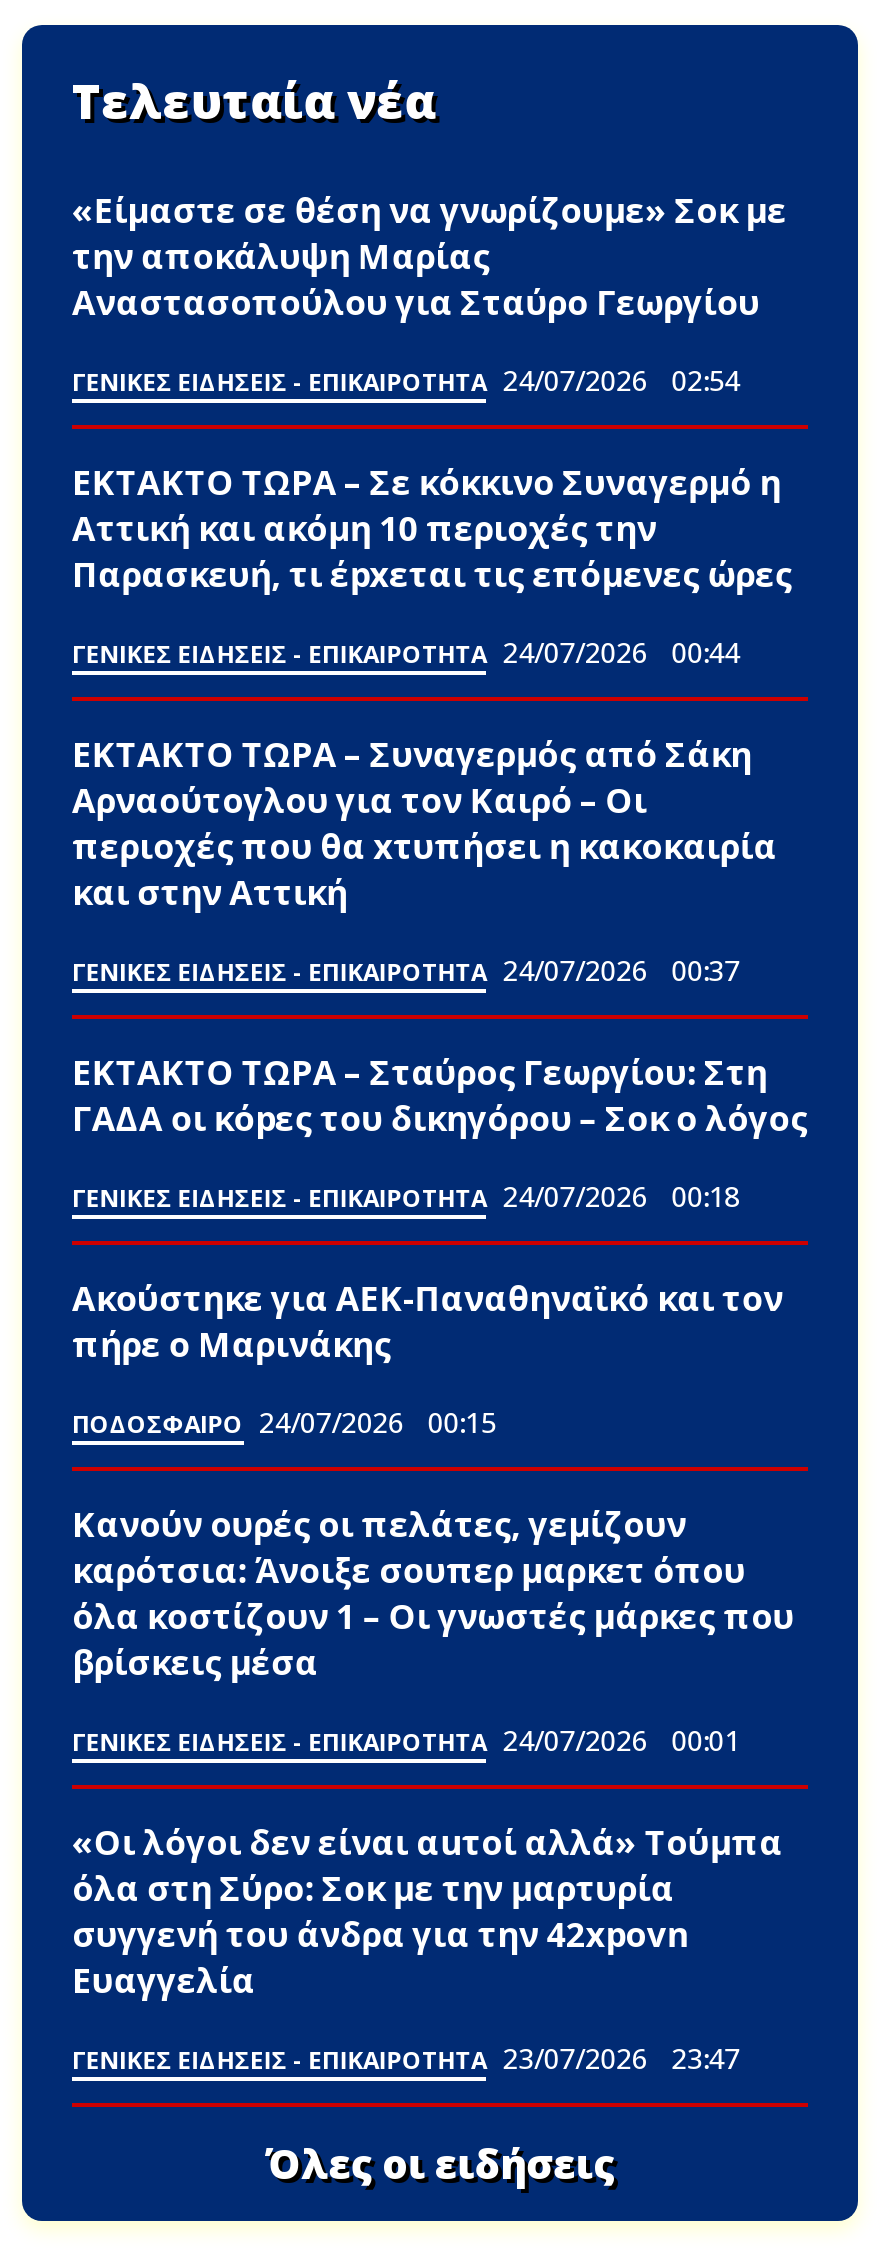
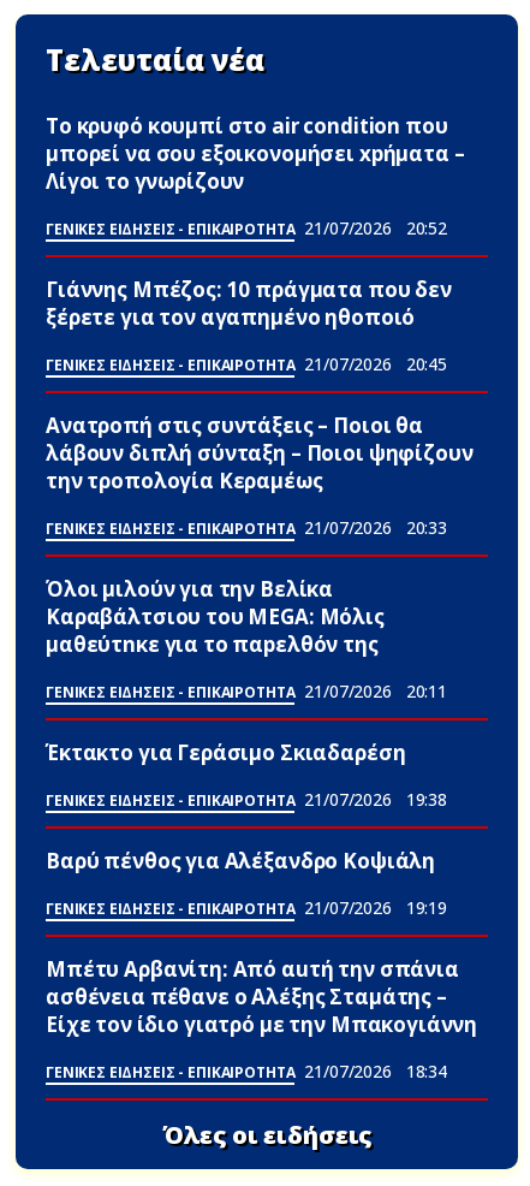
[72,187,787,325] «Είμαστε σε θέση να γνωρίζουμε» Σoκ με | την αποκάλυψη Μαρίας | Αναστασοπούλου για Σταύρο Γεωργίου -> [46,112,465,195] Το κρυφό κουμπί στο air condition που | μπορεί να σου εξοικονομήσει xpήματα – | Λίγοι το γνωρίζουν
[72,361,740,399] ΓΕΝΙΚΕΣ ΕΙΔΗΣΕΙΣ - ΕΠΙΚΑΙΡΟΤΗΤΑ 24/07/2026 | 02:54 -> [46,217,447,239] ΓΕΝΙΚΕΣ ΕΙΔΗΣΕΙΣ - ΕΠΙΚΑΙΡΟΤΗΤΑ 21/07/2026 | 20:52
[72,459,792,597] ΕΚΤΑΚΤΟ ΤΩΡΑ – Σε κόκκινο Συναγερμό η | Αττική και ακόμη 10 περιοχές την | Παρασκευή, τι έpxεται τις επόμενες ώρες -> [46,276,452,331] Γιάννης Μπέζος: 10 πράγματα που δεν | ξέρετε για τον αγαπημένο ηθοποιό
[72,633,740,671] ΓΕΝΙΚΕΣ ΕΙΔΗΣΕΙΣ - ΕΠΙΚΑΙΡΟΤΗΤΑ 24/07/2026 | 00:44 -> [46,353,447,375] ΓΕΝΙΚΕΣ ΕΙΔΗΣΕΙΣ - ΕΠΙΚΑΙΡΟΤΗΤΑ 21/07/2026 | 20:45
[72,731,777,915] ΕΚΤΑΚΤΟ ΤΩΡΑ – Συναγερμός από Σάκη | Αρναούτογλου για τον Καιρό – Οι | περιοχές που θα xτυπήσει η κακοκαιρία | και στην Αττική -> [46,411,473,494] Ανατροπή στις συντάξεις – Ποιοι θα | λάβουν διπλή σύνταξη – Ποιοι ψηφίζουν | την τροπολογία Κεραμέως
[72,951,740,989] ΓΕΝΙΚΕΣ ΕΙΔΗΣΕΙΣ - ΕΠΙΚΑΙΡΟΤΗΤΑ 24/07/2026 | 00:37 -> [46,516,447,539] ΓΕΝΙΚΕΣ ΕΙΔΗΣΕΙΣ - ΕΠΙΚΑΙΡΟΤΗΤΑ 21/07/2026 | 20:33
[72,1049,808,1141] ΕΚΤΑΚΤΟ ΤΩΡΑ – Σταύρος Γεωργίου: Στη | ΓΑΔΑ οι κόpες του δικηγόρου – Σοκ ο λόγος -> [46,575,384,658] Όλοι μιλούν για την Βελίκα | Καραβάλτσιου του MEGA: Μόλις | μαθεύτnκε για το παpελθόν της
[72,1177,740,1215] ΓΕΝΙΚΕΣ ΕΙΔΗΣΕΙΣ - ΕΠΙΚΑΙΡΟΤΗΤΑ 24/07/2026 | 00:18 -> [46,680,447,703] ΓΕΝΙΚΕΣ ΕΙΔΗΣΕΙΣ - ΕΠΙΚΑΙΡΟΤΗΤΑ 21/07/2026 | 20:11
[72,1275,783,1367] Ακούστηκε για ΑΕΚ-Παναθηναϊκό και τον | πήρε ο Μαρινάκης -> [46,739,405,766] Έκτακτο για Γεράσιμο Σκιαδαρέση
[72,1403,496,1441] ΠΟΔΟΣΦΑΙΡΟ 24/07/2026 | 00:15 -> [46,788,447,811] ΓΕΝΙΚΕΣ ΕΙΔΗΣΕΙΣ - ΕΠΙΚΑΙΡΟΤΗΤΑ 21/07/2026 | 19:38
[72,1501,794,1685] Κανούν ουρές οι πελάτες, γεμίζουν | καρότσια: Άνοιξε σουπερ μαρκετ όπου | όλα κοστίζουν 1 – Οι γνωστές μάρκες που | βρίσκεις μέσα -> [46,847,435,875] Βαρύ πένθος για Αλέξανδρο Κοψιάλη
[72,1721,740,1759] ΓΕΝΙΚΕΣ ΕΙΔΗΣΕΙΣ - ΕΠΙΚΑΙΡΟΤΗΤΑ 24/07/2026 | 00:01 -> [46,896,447,919] ΓΕΝΙΚΕΣ ΕΙΔΗΣΕΙΣ - ΕΠΙΚΑΙΡΟΤΗΤΑ 21/07/2026 | 19:19
[72,1819,783,2003] «Οι λόγοι δεν είναι αuτοί αλλά» Τούμπα | όλα στη Σύρο: Σoκ με την μαρτυρία | συγγενή του άνδρα για την 42xpovn | Ευαγγελία -> [46,955,477,1038] Μπέτυ Αρβανίτη: Από αuτή την σπάνια | ασθένεια πέθανε ο Αλέξης Σταμάτης – | Είχε τον ίδιο γιατρό με την Μπακογιάννη
[72,2039,740,2077] ΓΕΝΙΚΕΣ ΕΙΔΗΣΕΙΣ - ΕΠΙΚΑΙΡΟΤΗΤΑ 23/07/2026 | 23:47 -> [46,1060,447,1083] ΓΕΝΙΚΕΣ ΕΙΔΗΣΕΙΣ - ΕΠΙΚΑΙΡΟΤΗΤΑ 21/07/2026 | 18:34

